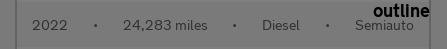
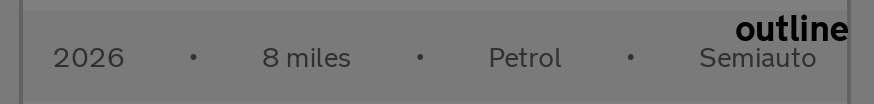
[32,16,68,33] 2022 -> [53,39,125,73] 2026
[123,16,208,33] 24,283 miles -> [262,39,352,73] 8 miles
[262,16,300,33] Diesel -> [488,39,562,73] Petrol

